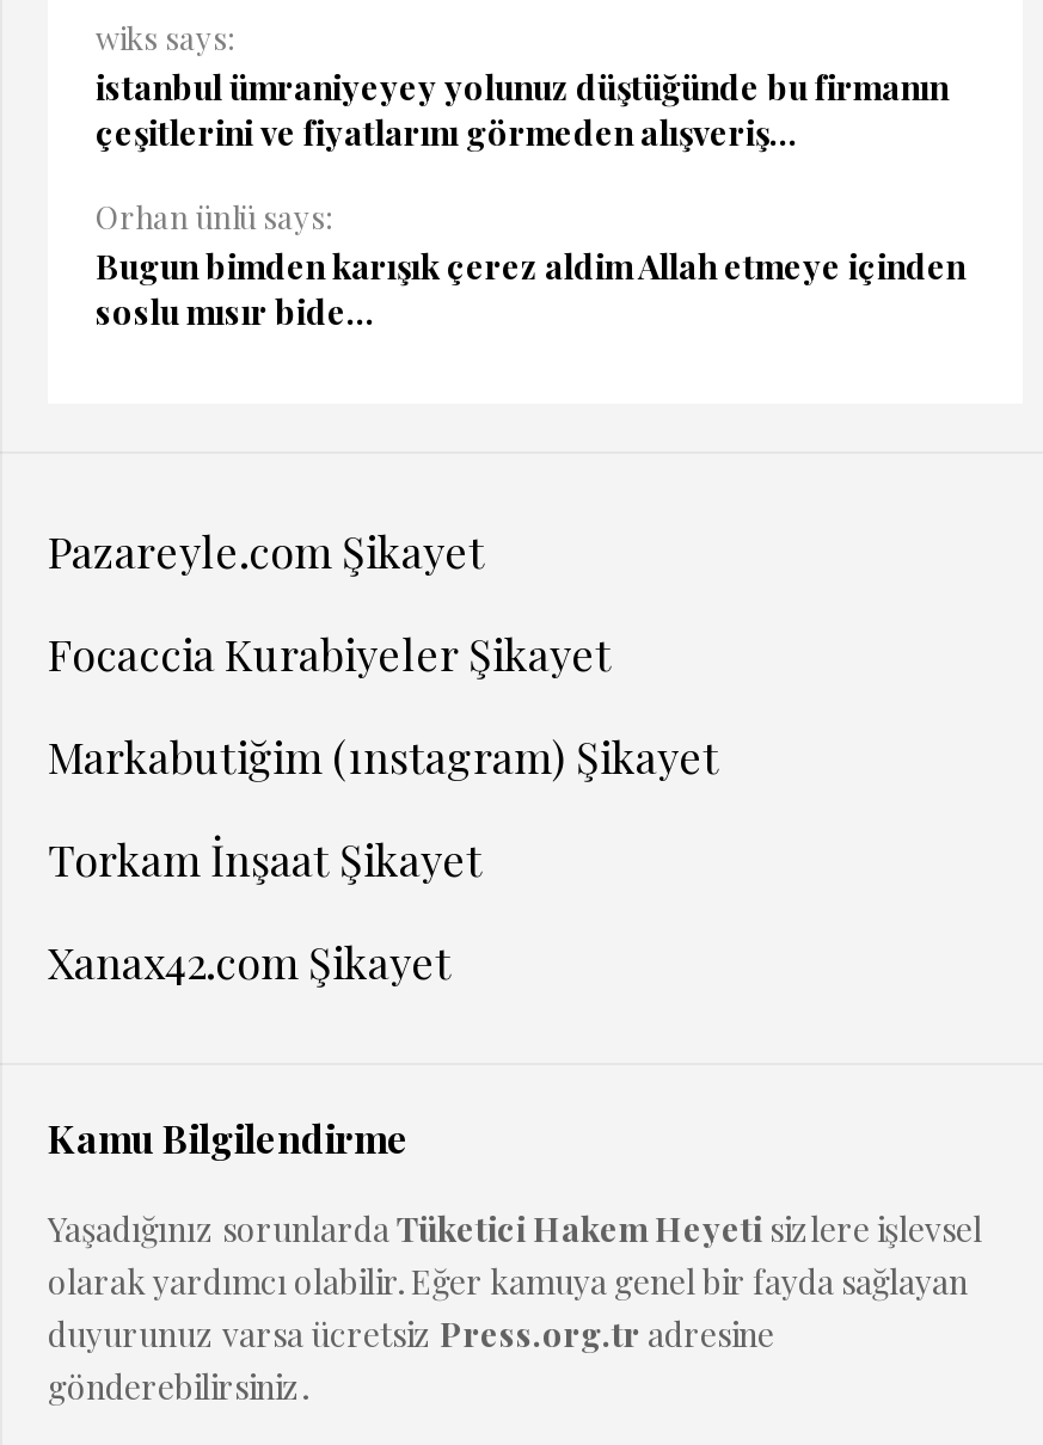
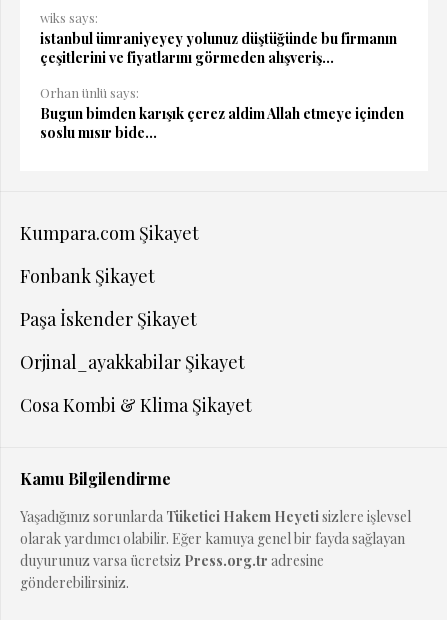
[48,523,485,580] Pazareyle.com Şikayet -> [20,221,199,245] Kumpara.com Şikayet
[48,626,612,683] Focaccia Kurabiyeler Şikayet -> [20,264,155,288] Fonbank Şikayet
[48,728,719,786] Markabutiğim (ınstagram) Şikayet -> [20,307,197,331] Paşa İskender Şikayet
[48,831,483,888] Torkam İnşaat Şikayet -> [20,350,245,374] Orjinal_ayakkabilar Şikayet
[48,934,452,991] Xanax42.com Şikayet -> [20,393,252,417] Cosa Kombi & Klima Şikayet

